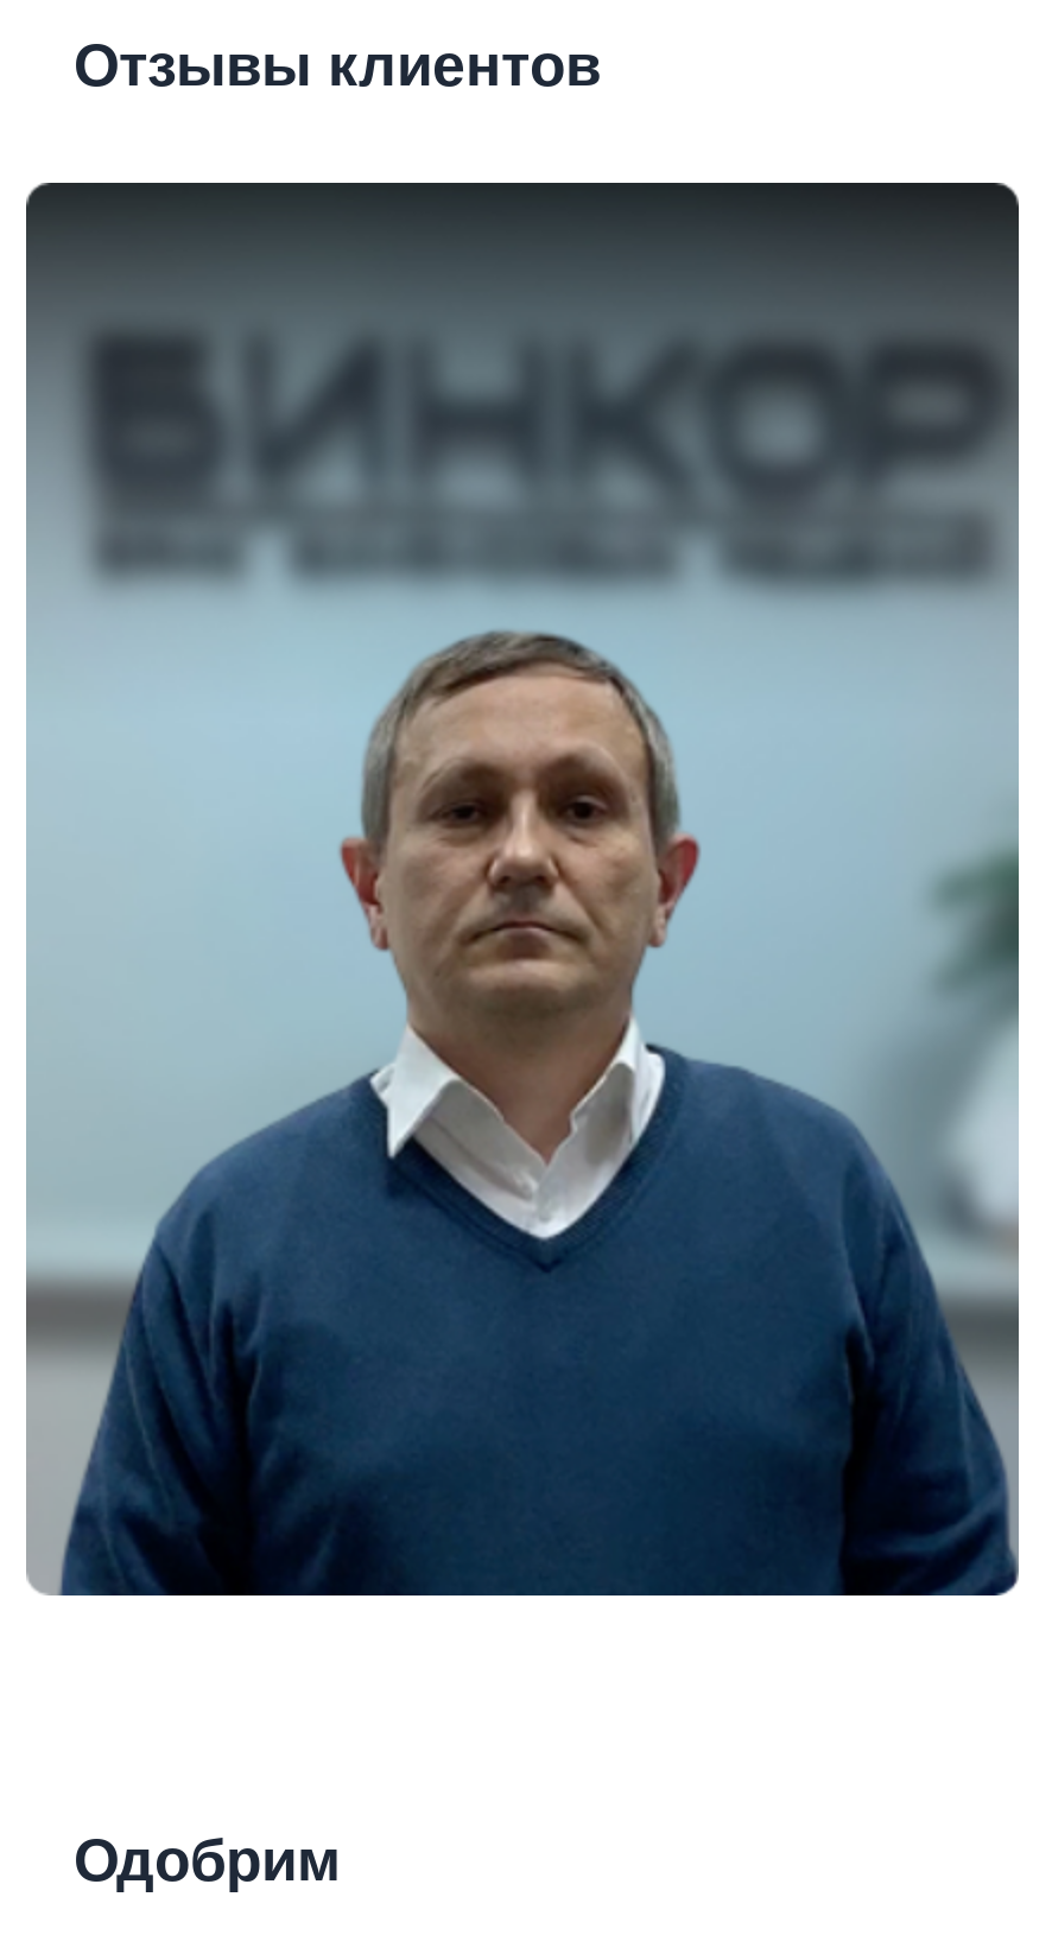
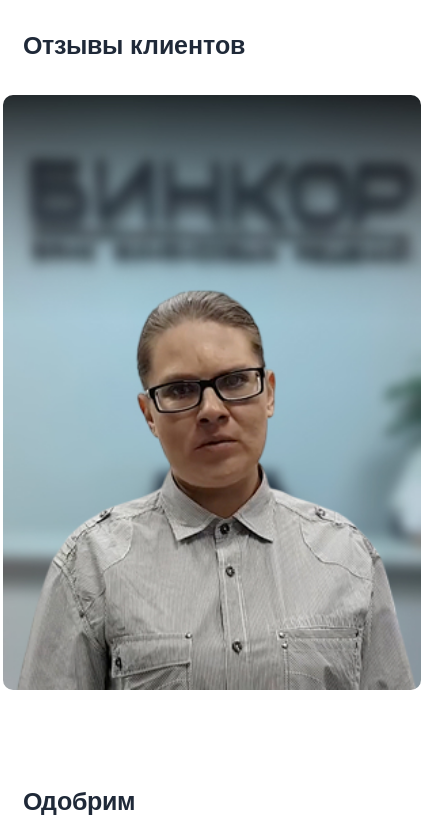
[59,629,1016,1598] [image] -> [18,284,421,691] [image]

